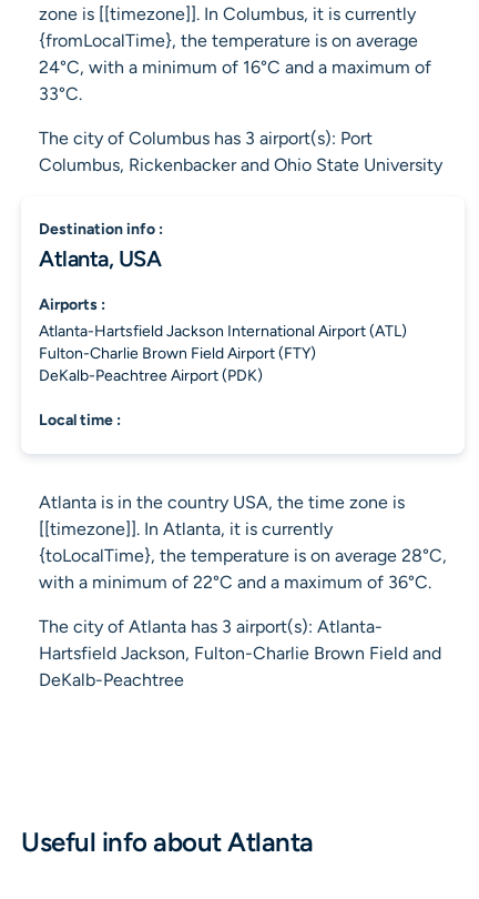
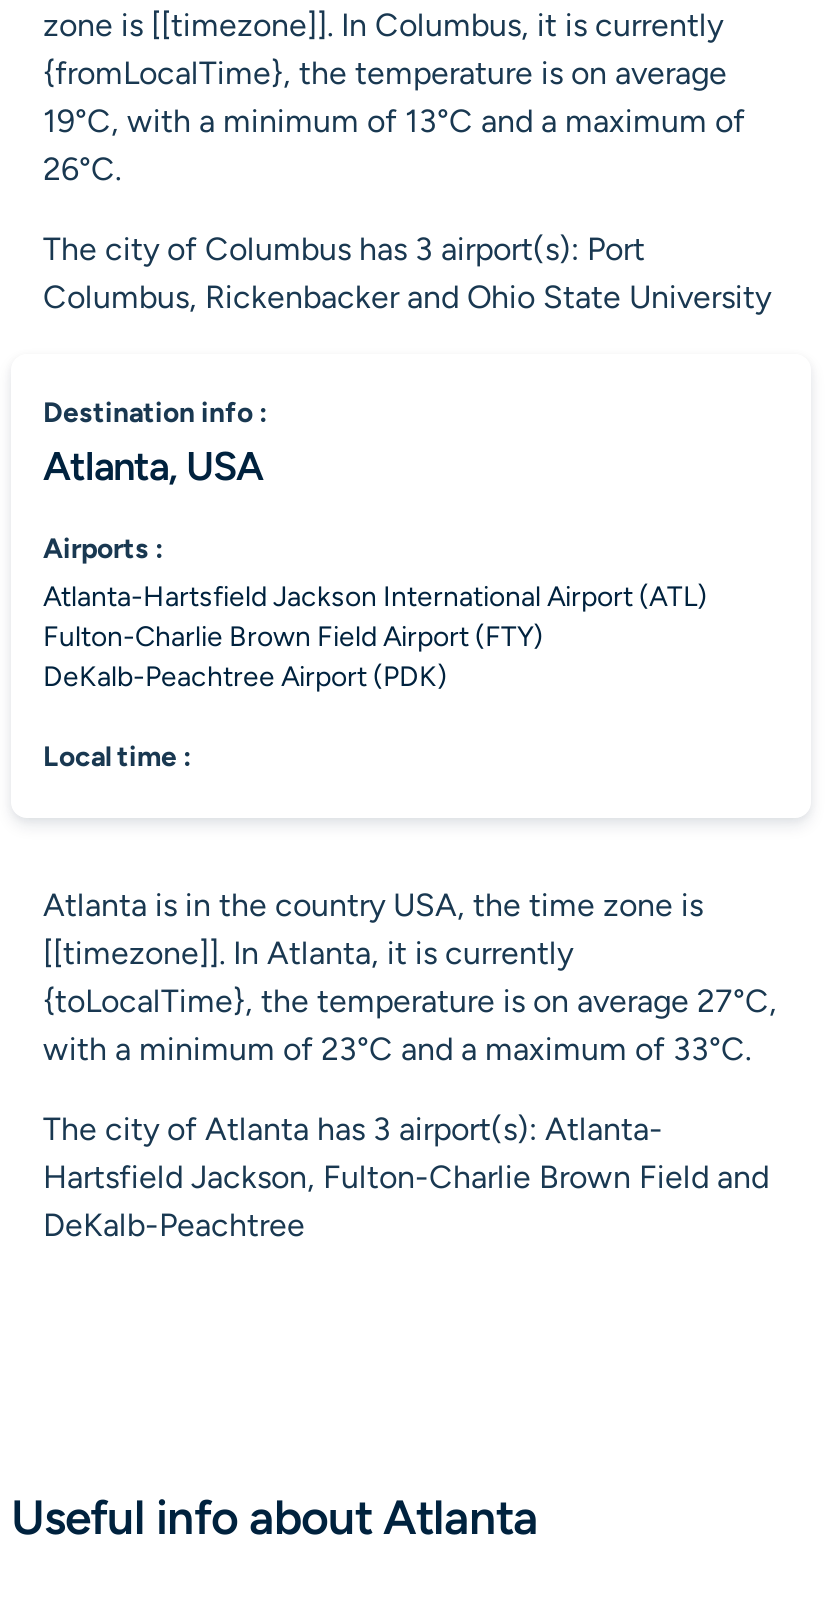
[39,57,431,104] 24°C, with a minimum of 16°C and a maximum of | 33°C. -> [43,102,745,188] 19°C, with a minimum of 13°C and a maximum of | 26°C.
[39,545,447,566] {toLocalTime}, the temperature is on average 28°C, -> [43,982,777,1020] {toLocalTime}, the temperature is on average 27°C,
[39,572,431,593] with a minimum of 22°C and a maximum of 36°C. -> [43,1030,751,1068] with a minimum of 23°C and a maximum of 33°C.

